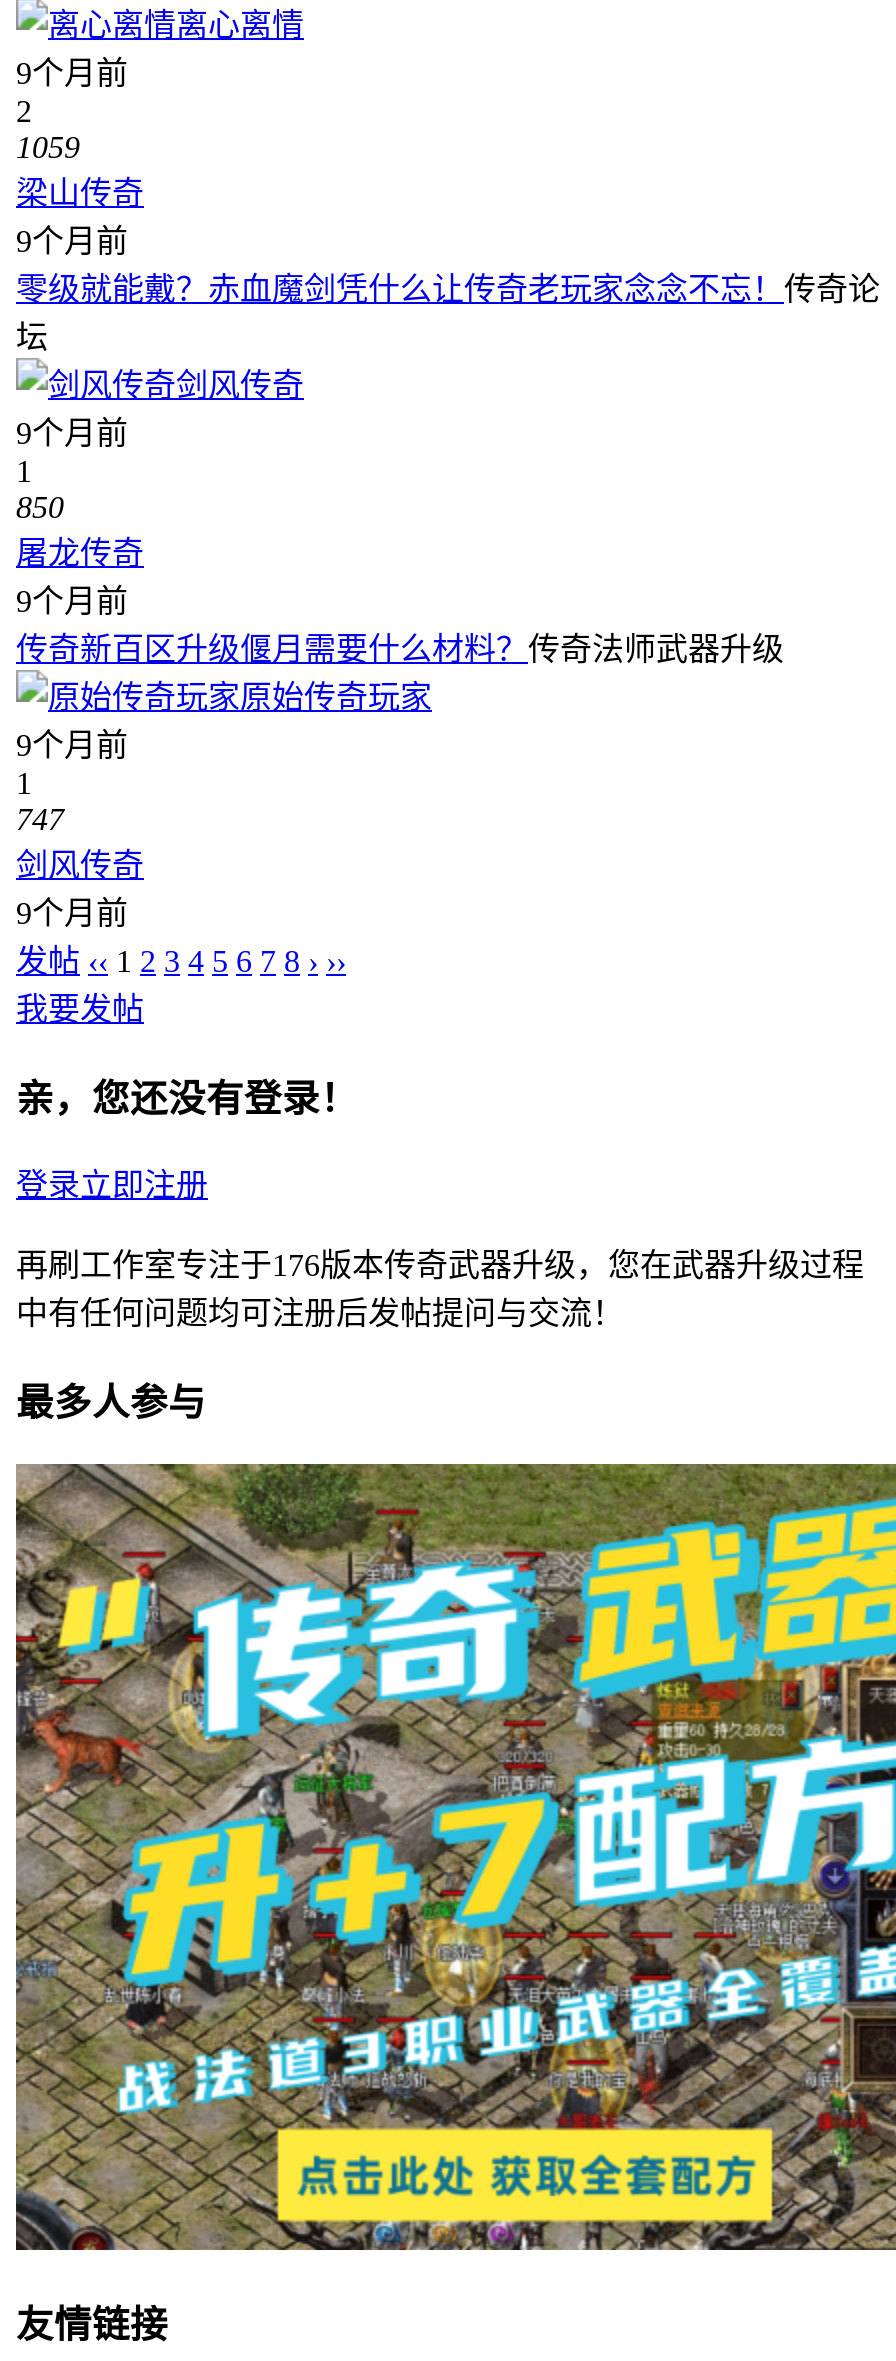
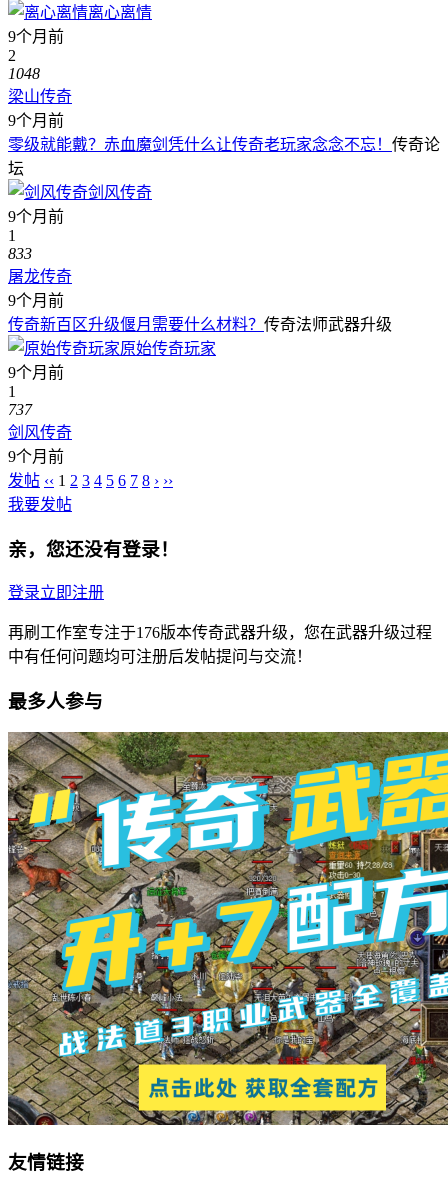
[16,130,80,164] 1059 -> [8,65,40,82] 1048
[16,490,64,524] 850 -> [8,245,32,262] 833
[16,802,64,836] 747 -> [8,401,32,418] 737

